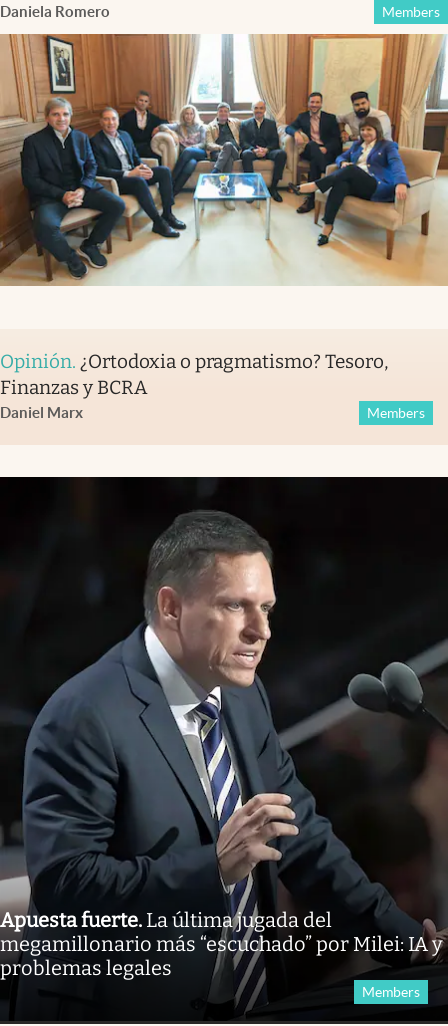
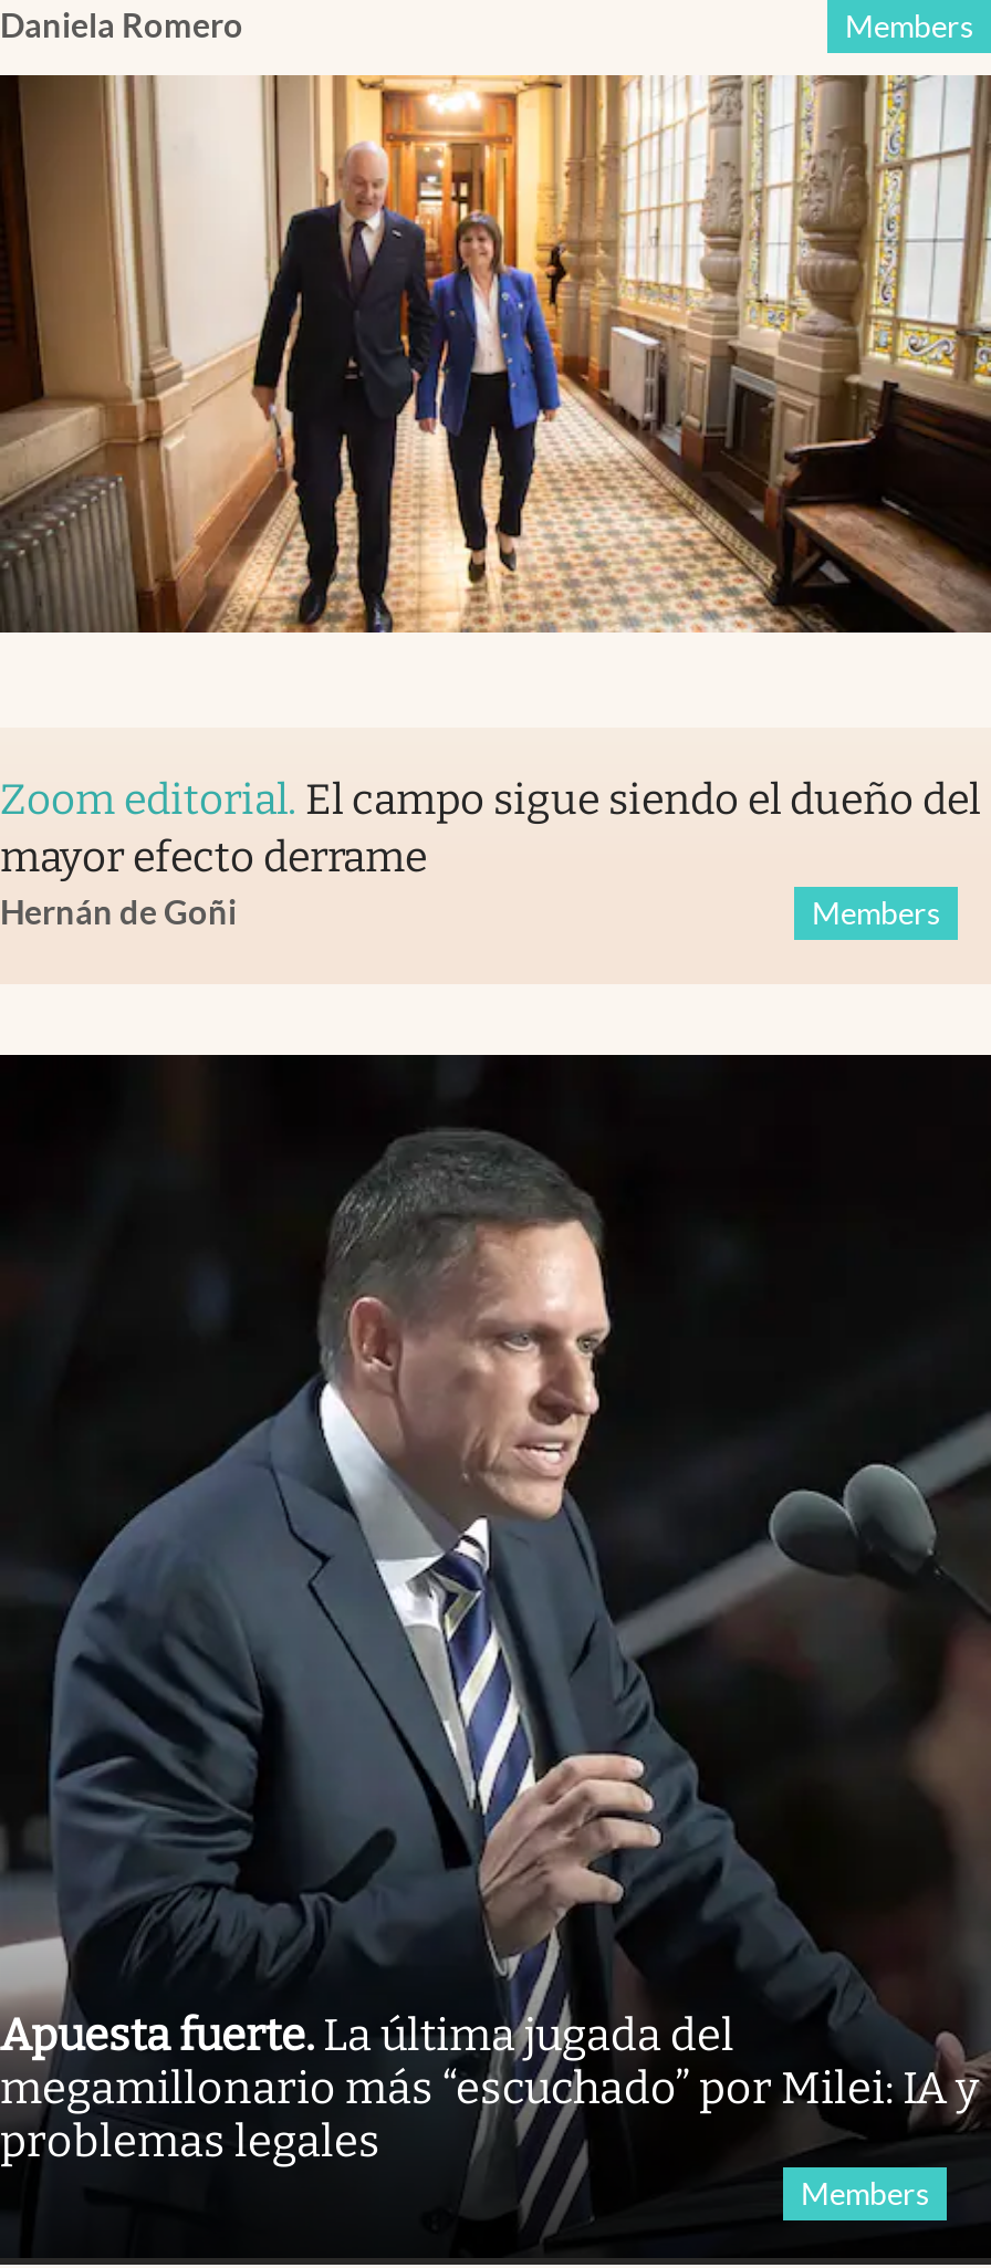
[3,33,445,286] [image] -> [7,73,984,635] [image]
[0,350,388,421] Opinión. ¿Ortodoxia o pragmatismo? Tesoro, | Finanzas y BCRA | Daniel Marx -> [0,775,980,932] Zoom editorial. El campo sigue siendo el dueño del | mayor efecto derrame | Hernán de Goñi

